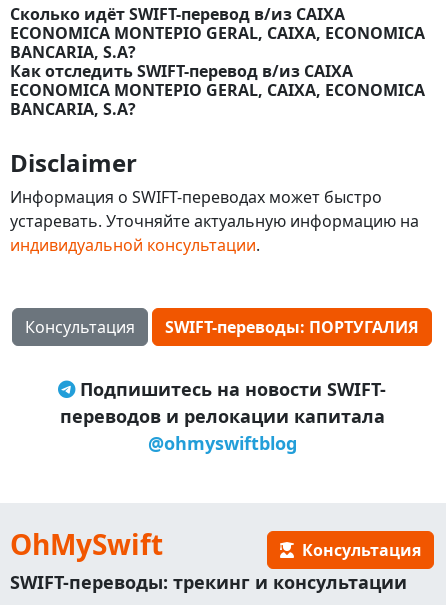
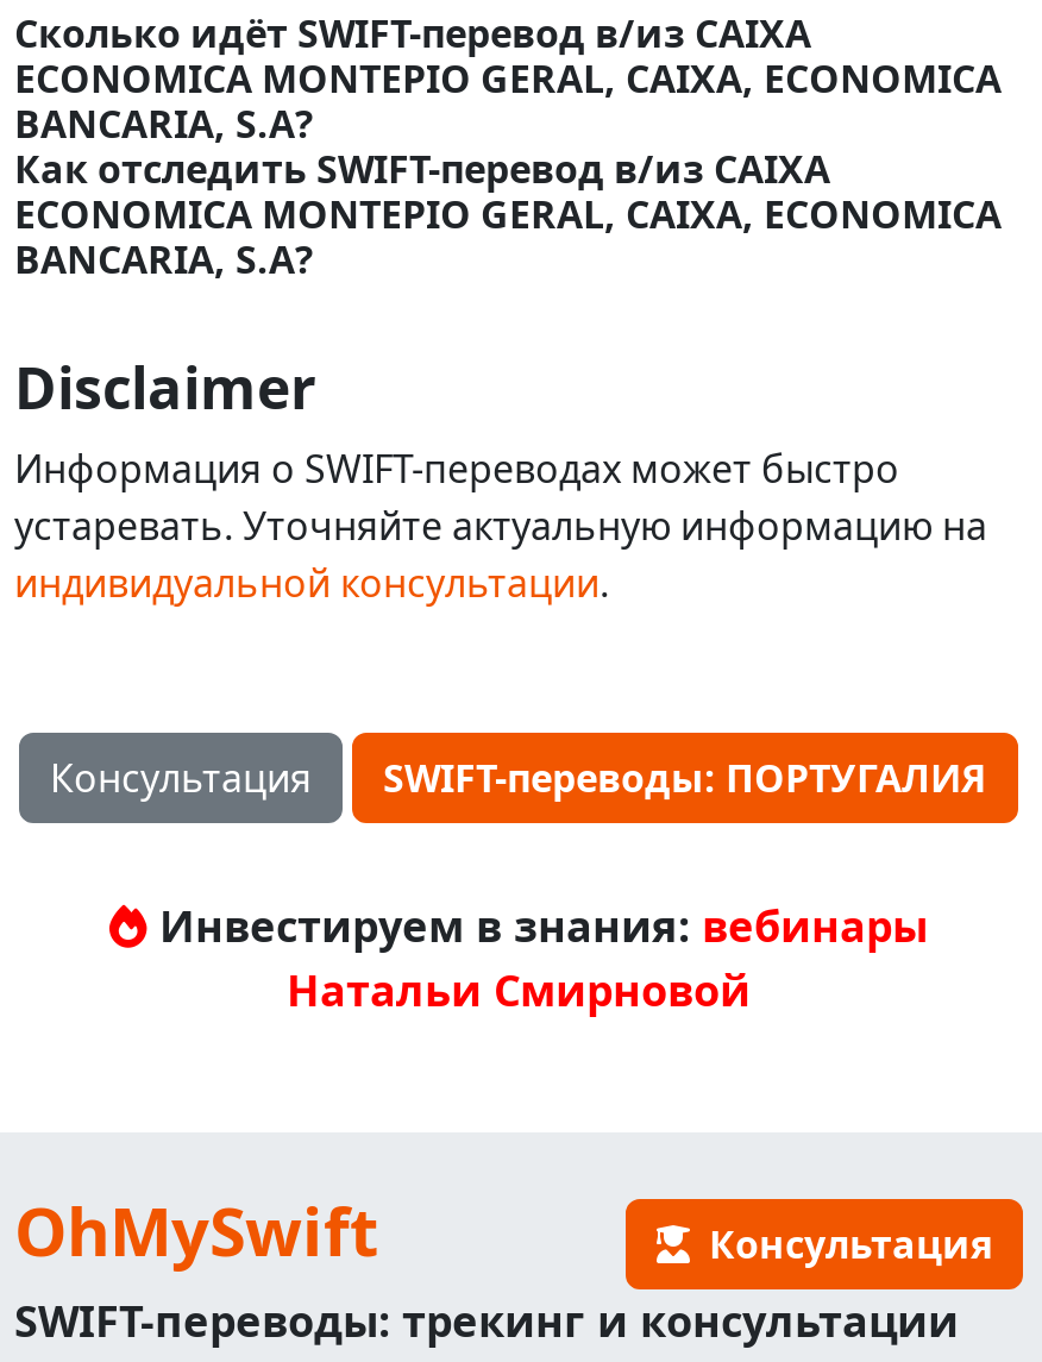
[59,377,386,455] Подпишитесь на новости SWIFT- | переводов и релокации капитала | @ohmyswiftblog -> [147,897,928,1018] Инвестируем в знания: вебинары | Натальи Смирновой

